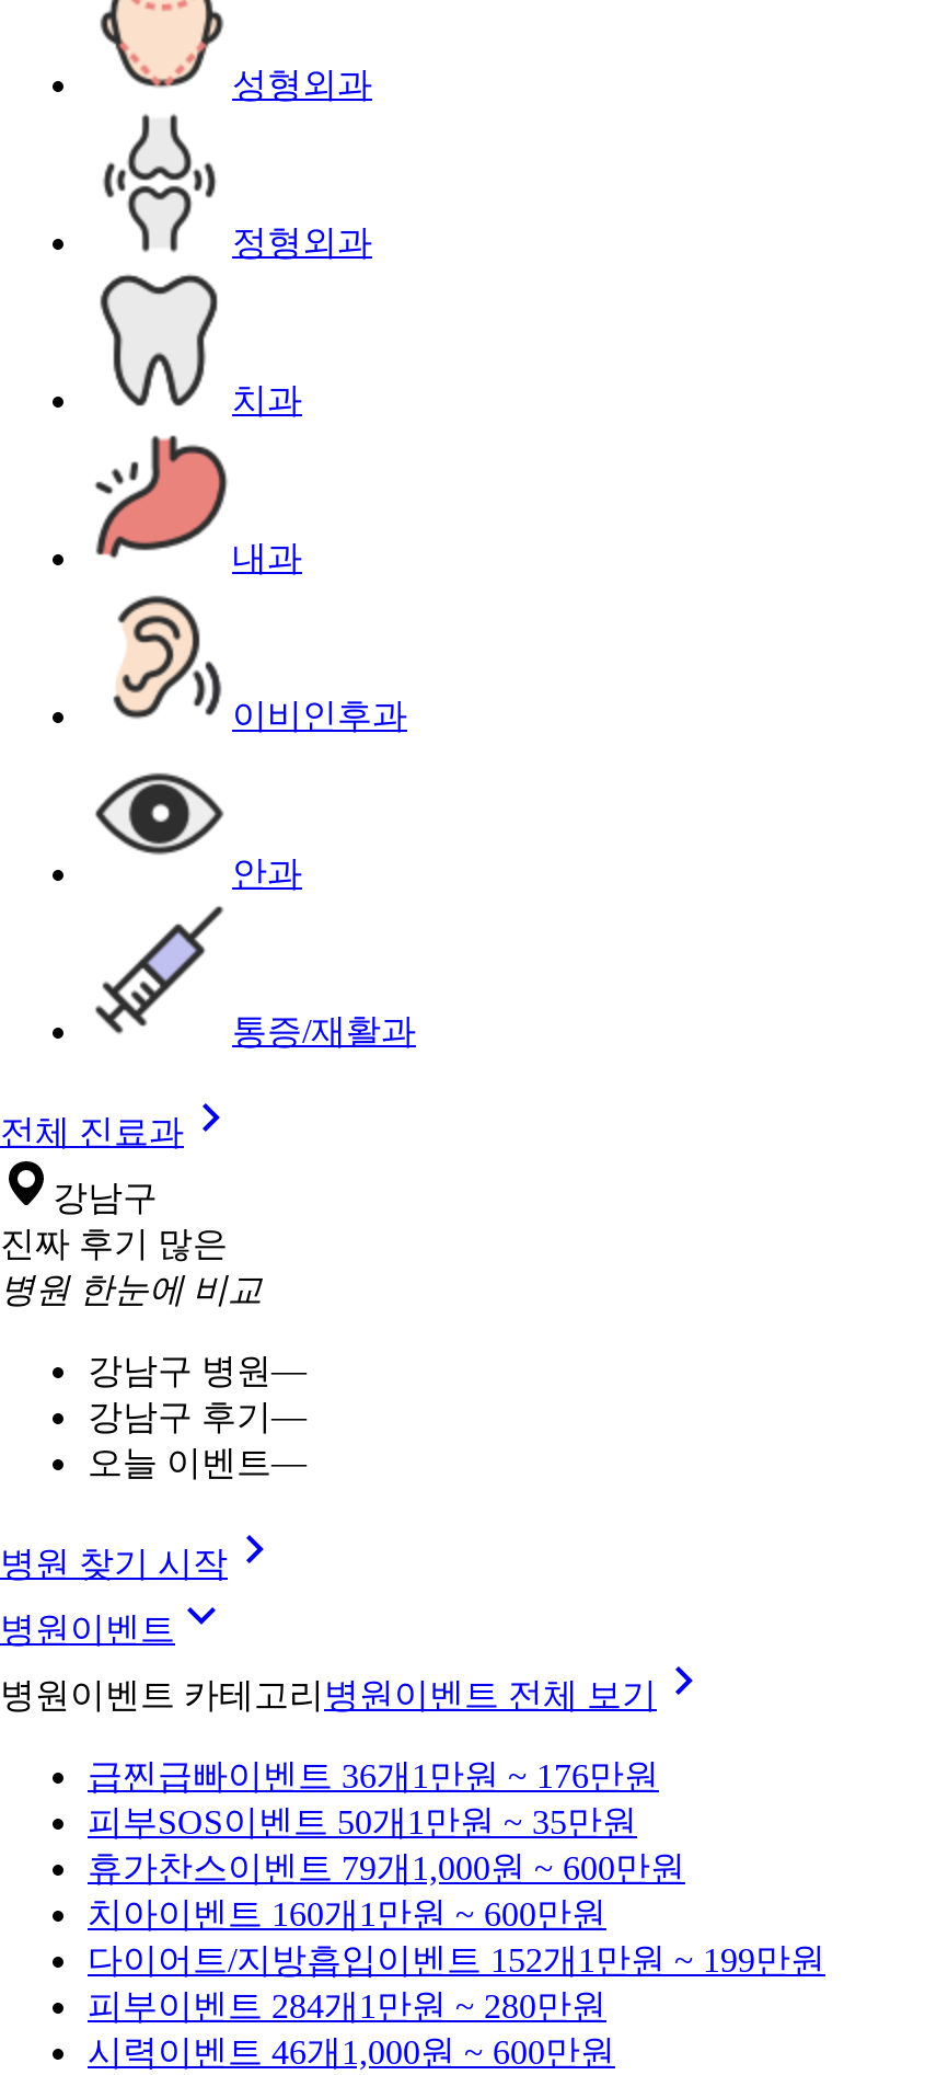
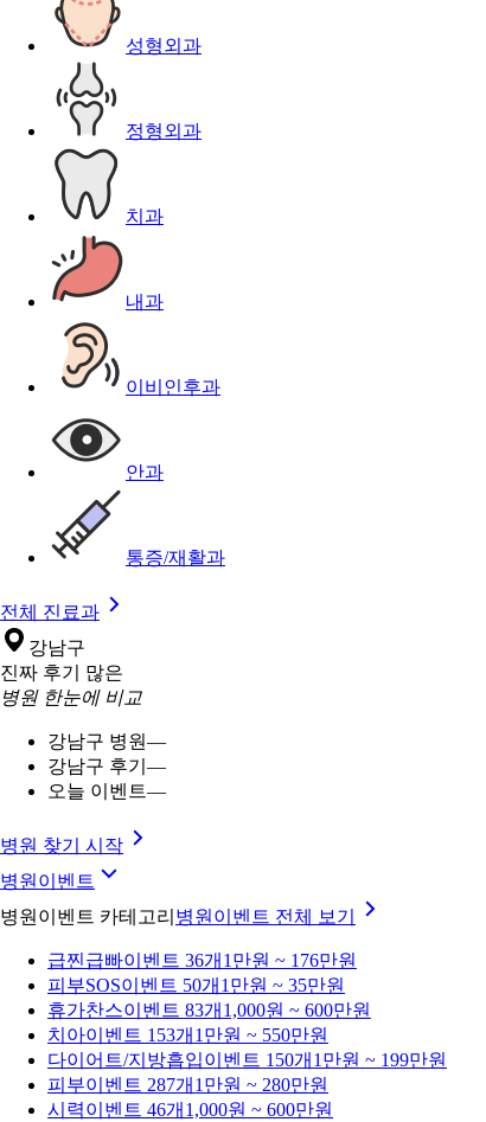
[88,1849,685,1887] 휴가찬스 이벤트 79개 1,000원 ~ 600만원 -> [47,1000,371,1020] 휴가찬스 이벤트 83개 1,000원 ~ 600만원
[88,1895,606,1933] 치아이벤트 160개 1만원 ~ 600만원 -> [47,1025,328,1045] 치아이벤트 153개 1만원 ~ 550만원
[88,1941,825,1979] 다이어트/지방흡입 이벤트 152개 1만원 ~ 199만원 -> [47,1050,447,1070] 다이어트/지방흡입 이벤트 150개 1만원 ~ 199만원
[88,1987,606,2025] 피부이벤트 284개 1만원 ~ 280만원 -> [47,1075,328,1095] 피부이벤트 287개 1만원 ~ 280만원

